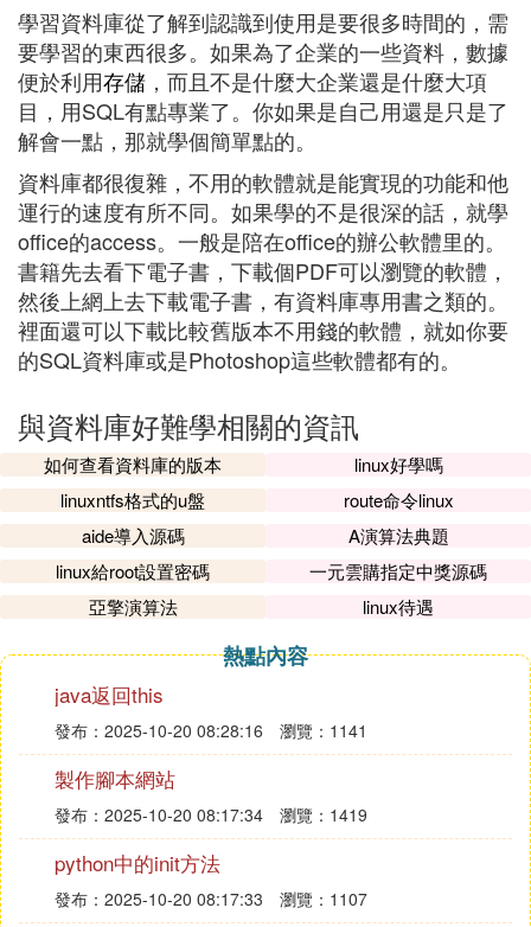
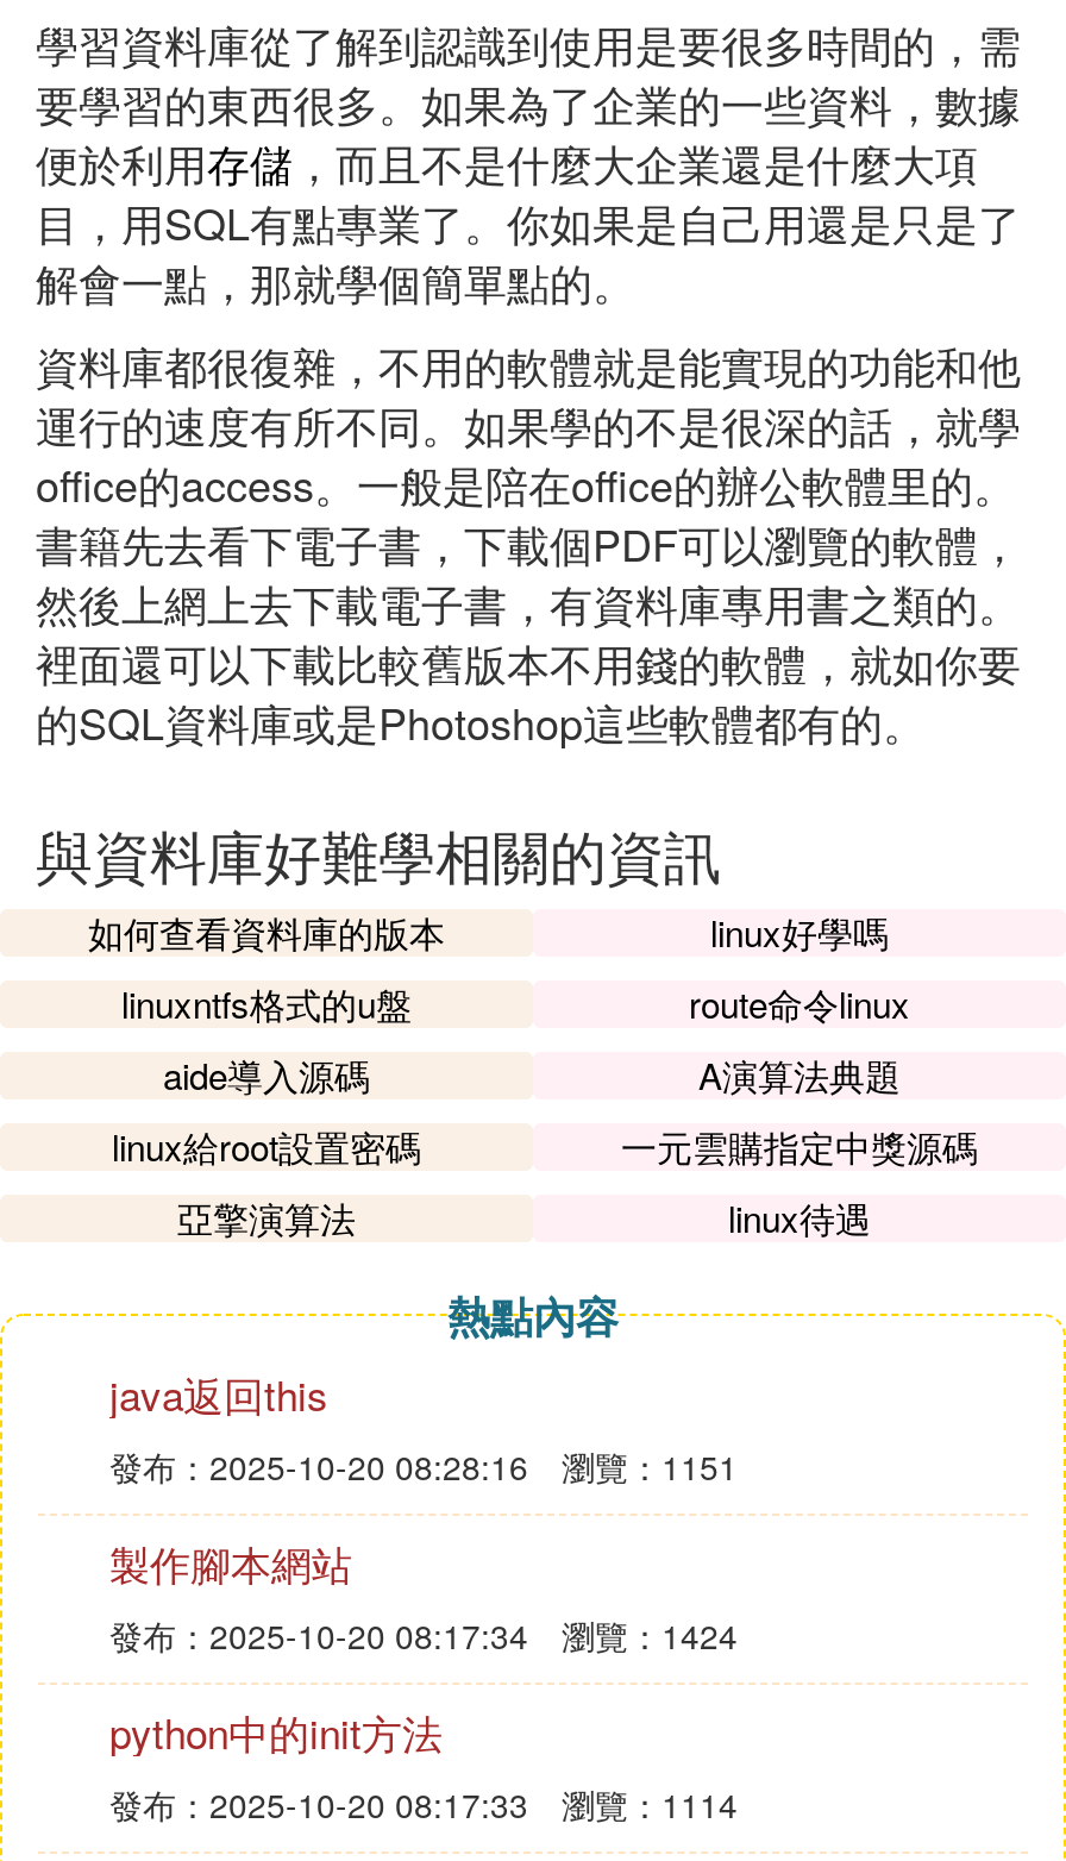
[55,718,367,742] 發布：2025-10-20 08:28:16 瀏覽：1141 -> [109,1442,738,1490] 發布：2025-10-20 08:28:16 瀏覽：1151
[55,803,367,826] 發布：2025-10-20 08:17:34 瀏覽：1419 -> [109,1611,738,1659] 發布：2025-10-20 08:17:34 瀏覽：1424
[55,887,367,910] 發布：2025-10-20 08:17:33 瀏覽：1107 -> [109,1780,738,1828] 發布：2025-10-20 08:17:33 瀏覽：1114

